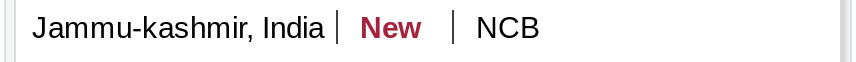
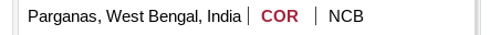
[32,10,422,44] Jammu-kashmir, India | New -> [28,7,299,25] Parganas, West Bengal, India | COR

